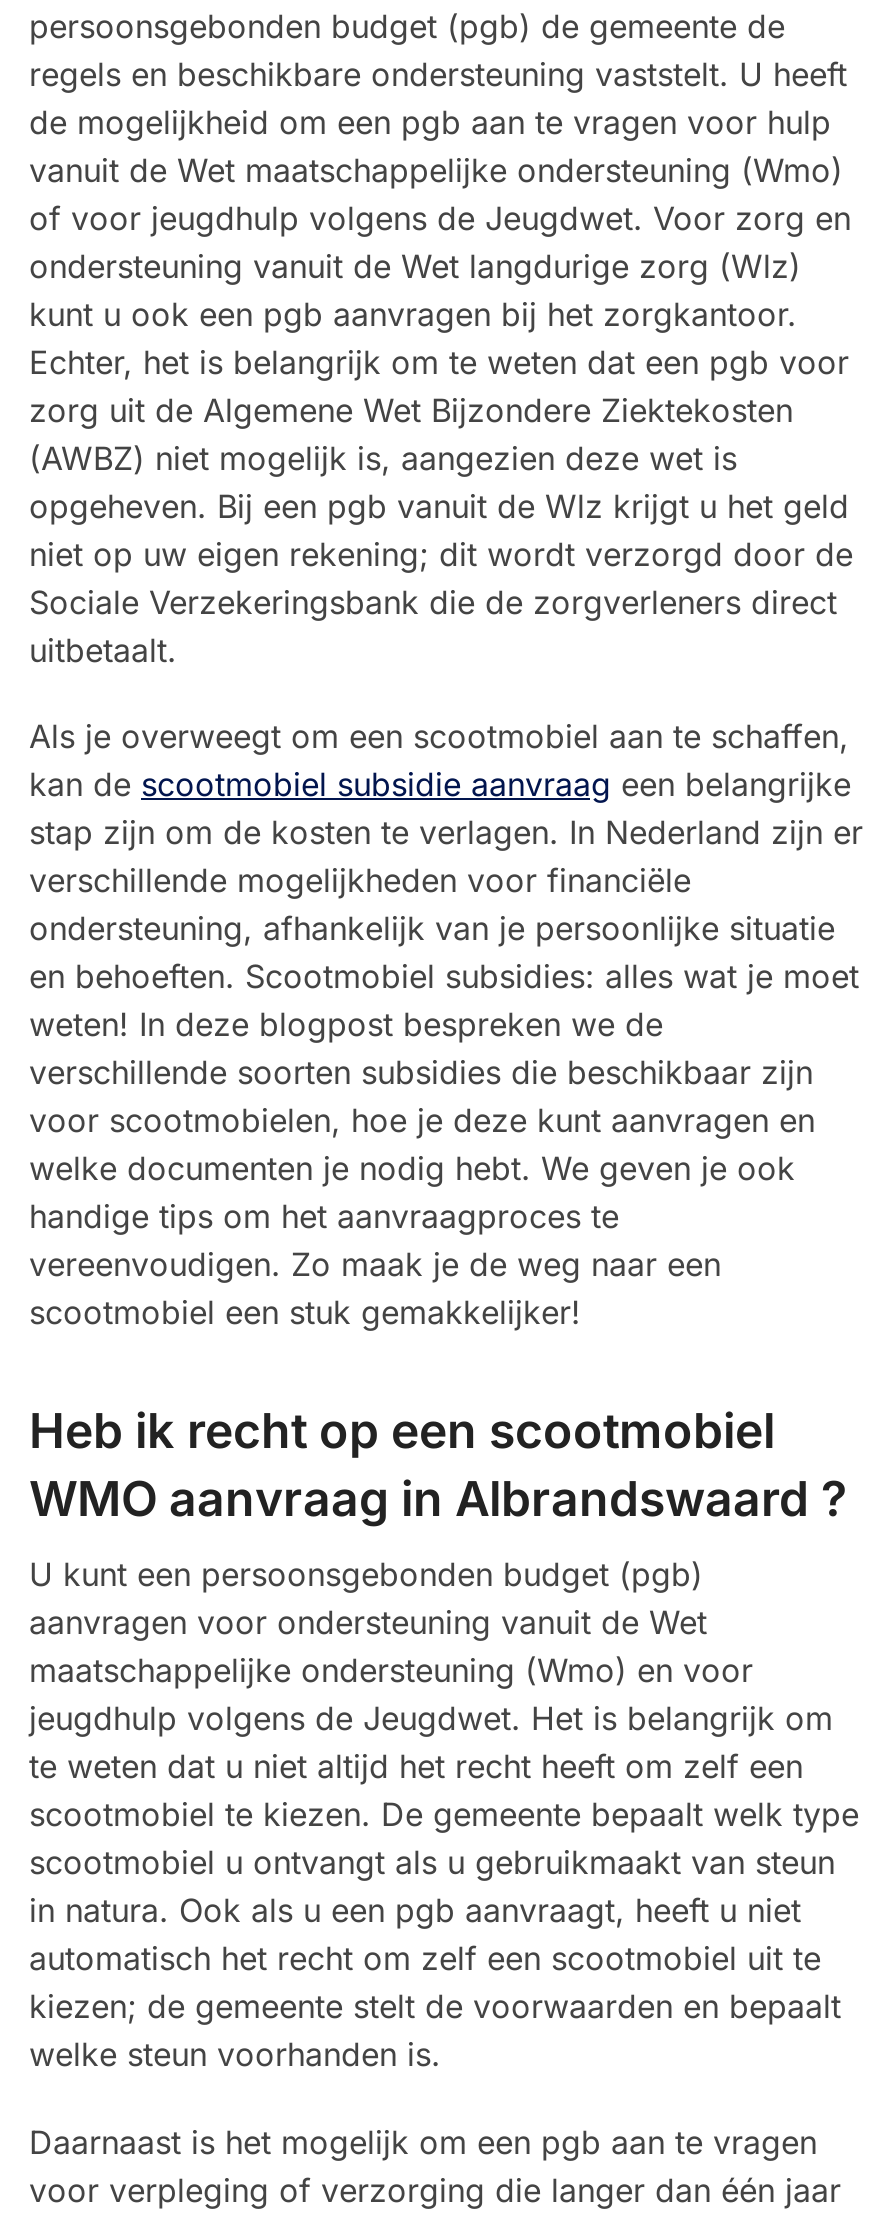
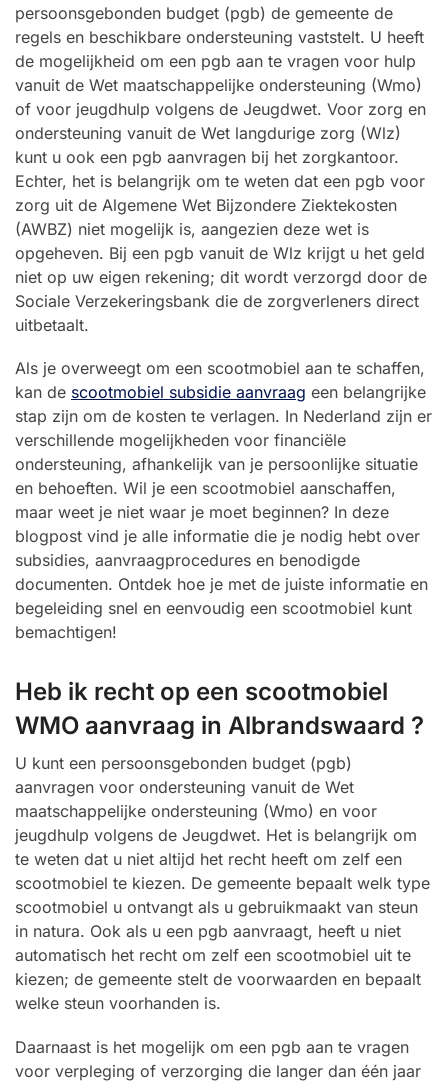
[29,957,859,1333] en behoeften. Scootmobiel subsidies: alles wat je moet | weten! In deze blogpost bespreken we de | verschillende soorten subsidies die beschikbaar zijn | voor scootmobielen, hoe je deze kunt aanvragen en | welke documenten je nodig hebt. We geven je ook | handige tips om het aanvraagproces te | vereenvoudigen. Zo maak je de weg naar een | scootmobiel een stuk gemakkelijker! -> [15,478,428,642] en behoeften. Wil je een scootmobiel aanschaffen, | maar weet je niet waar je moet beginnen? In deze | blogpost vind je alle informatie die je nodig hebt over | subsidies, aanvraagprocedures en benodigde | documenten. Ontdek hoe je met de juiste informatie en | begeleiding snel en eenvoudig een scootmobiel kunt | bemachtigen!

